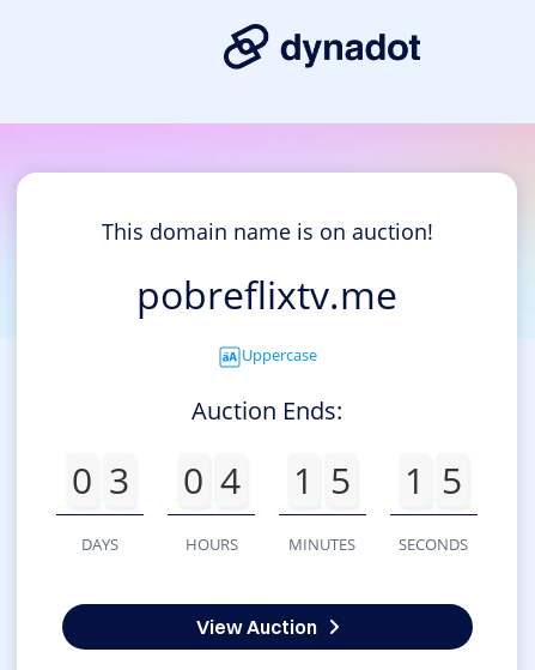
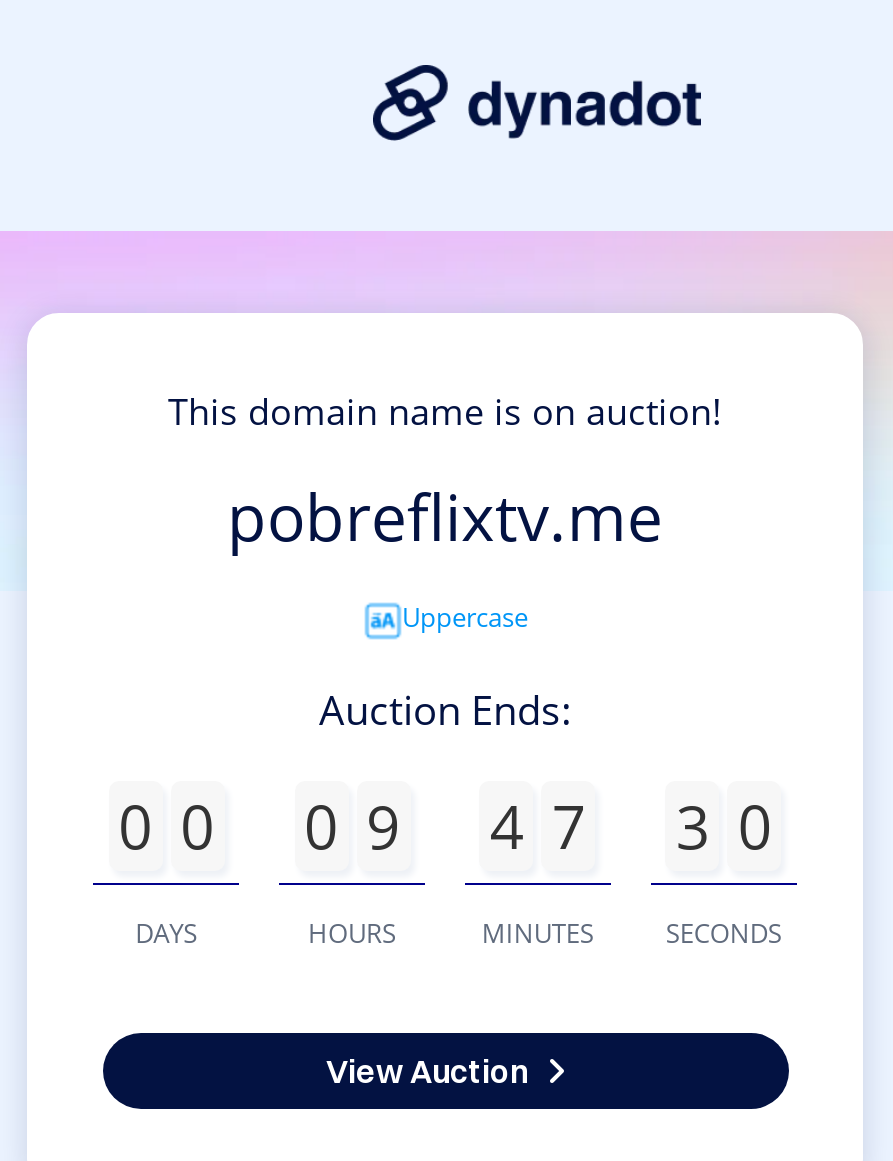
[71,455,129,505] 0 3 -> [118,785,214,867] 0 0
[183,455,240,505] 0 4 -> [304,785,400,867] 0 9
[294,455,351,505] 1 5 -> [490,785,586,867] 4 7
[405,455,462,505] 1 5 -> [676,785,772,867] 3 0

